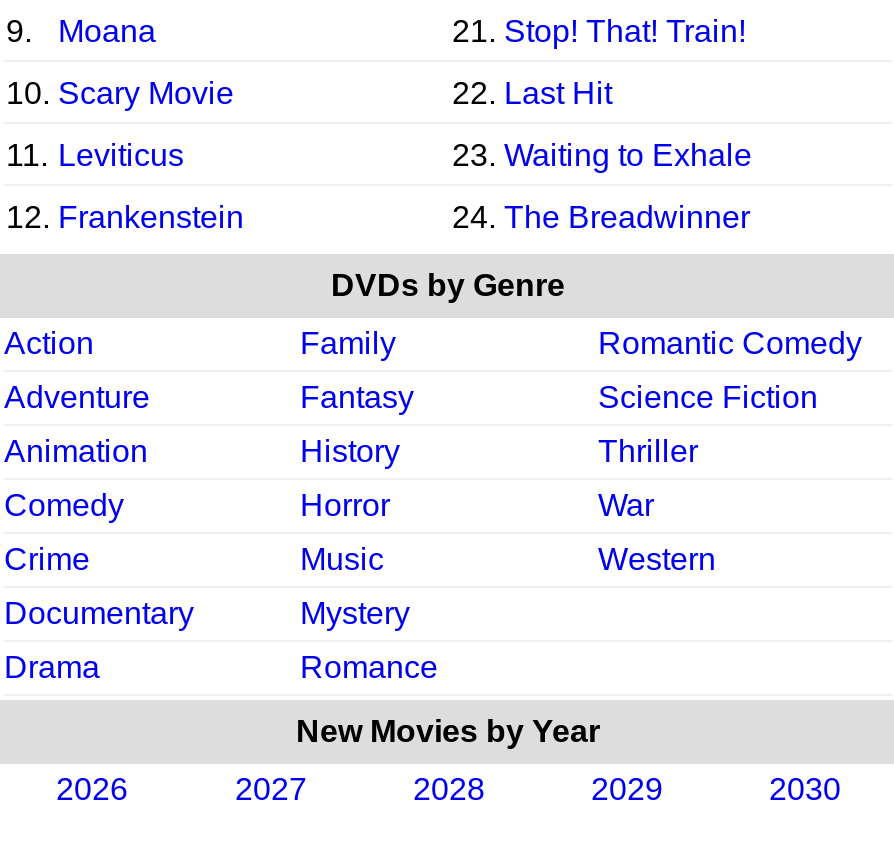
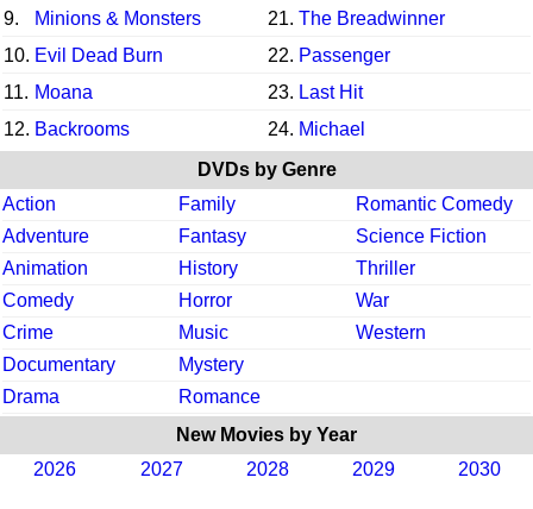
[58,14,746,48] Moana | 21. Stop! That! Train! -> [35,8,445,28] Minions & Monsters | 21. The Breadwinner
[6,76,612,110] 10. Scary Movie | 22. Last Hit -> [4,45,390,65] 10. Evil Dead Burn | 22. Passenger
[6,138,752,172] 11. Leviticus | 23. Waiting to Exhale -> [4,82,363,102] 11. Moana | 23. Last Hit
[6,200,750,234] 12. Frankenstein | 24. The Breadwinner -> [4,119,365,139] 12. Backrooms | 24. Michael

